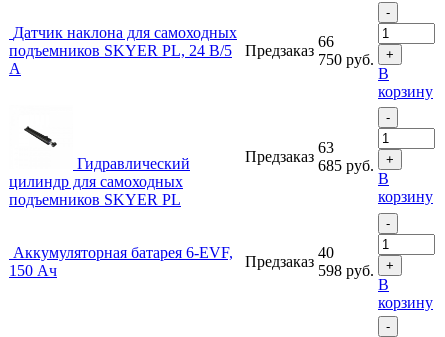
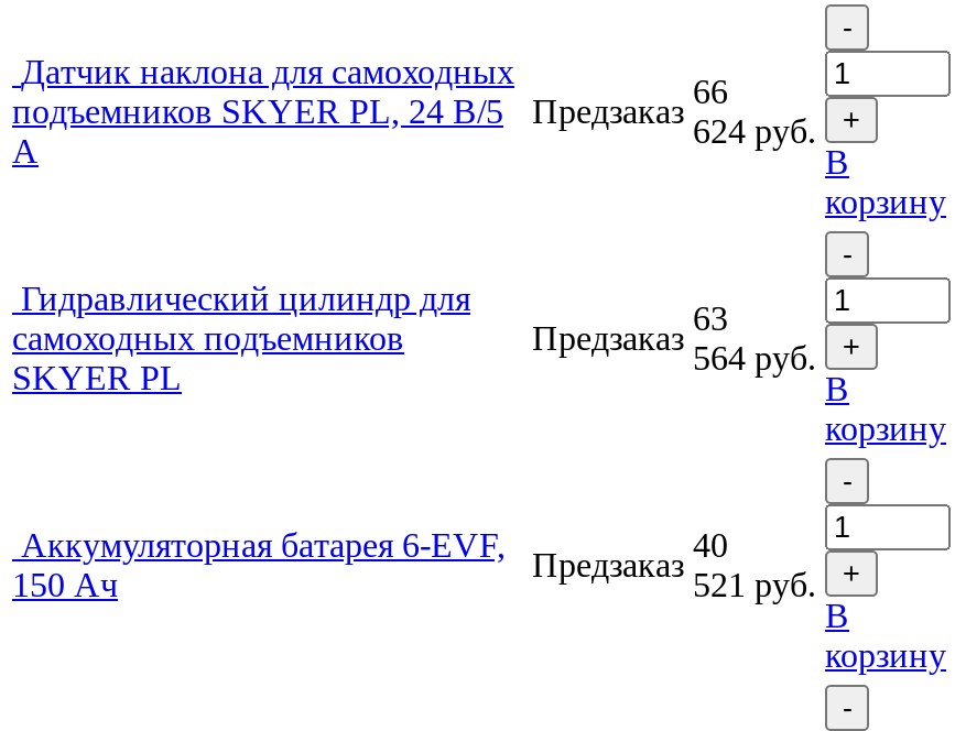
[318,51,374,68] 750 руб. -> [693,113,816,151] 624 руб.
[318,157,374,174] 685 руб. -> [693,340,816,377] 564 руб.
[318,262,374,279] 598 руб. -> [693,567,816,604] 521 руб.

